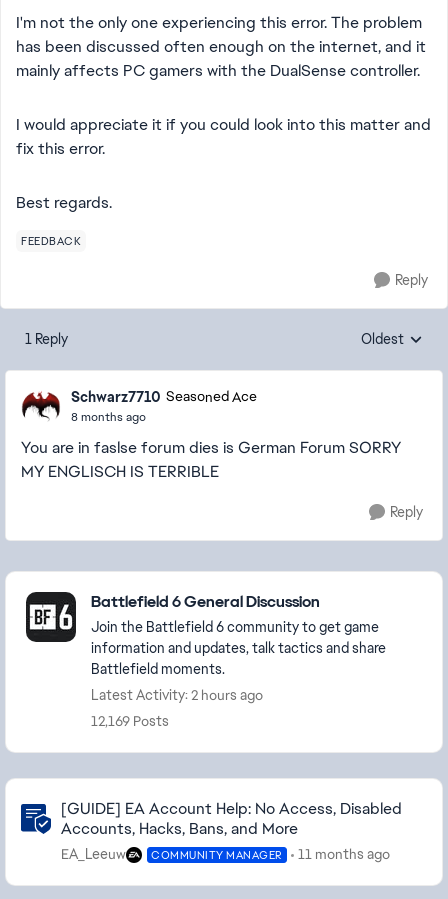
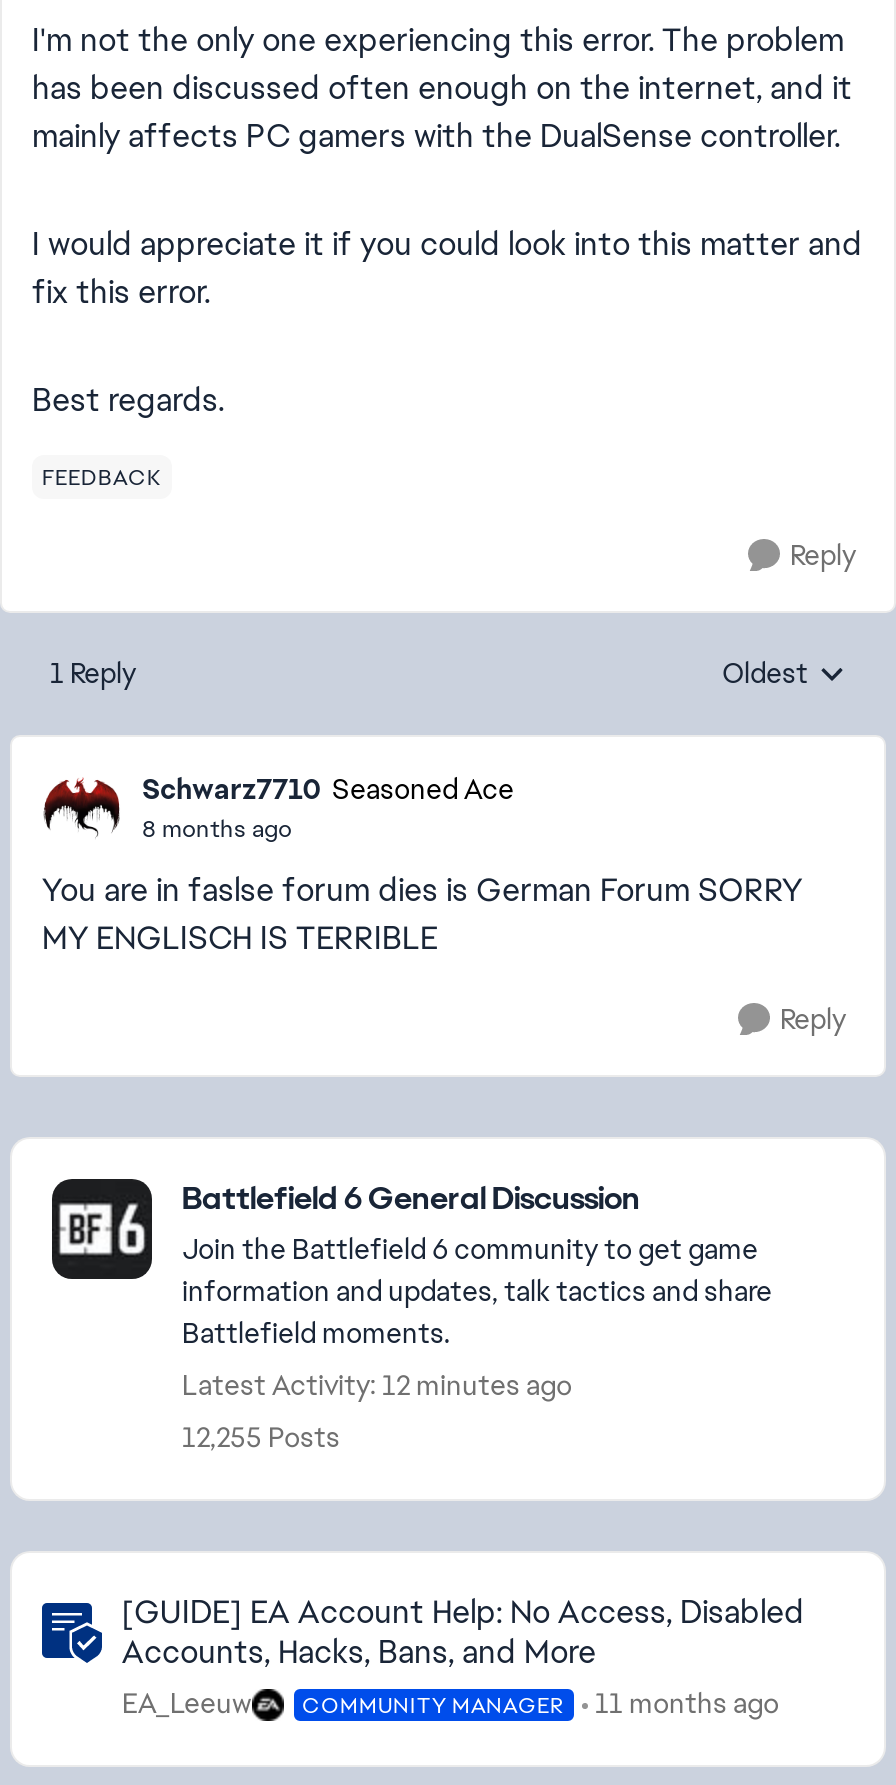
[91,686,263,704] Latest Activity: 2 hours ago -> [182,1367,572,1403] Latest Activity: 12 minutes ago
[91,712,169,730] 12,169 Posts -> [182,1419,340,1455] 12,255 Posts

